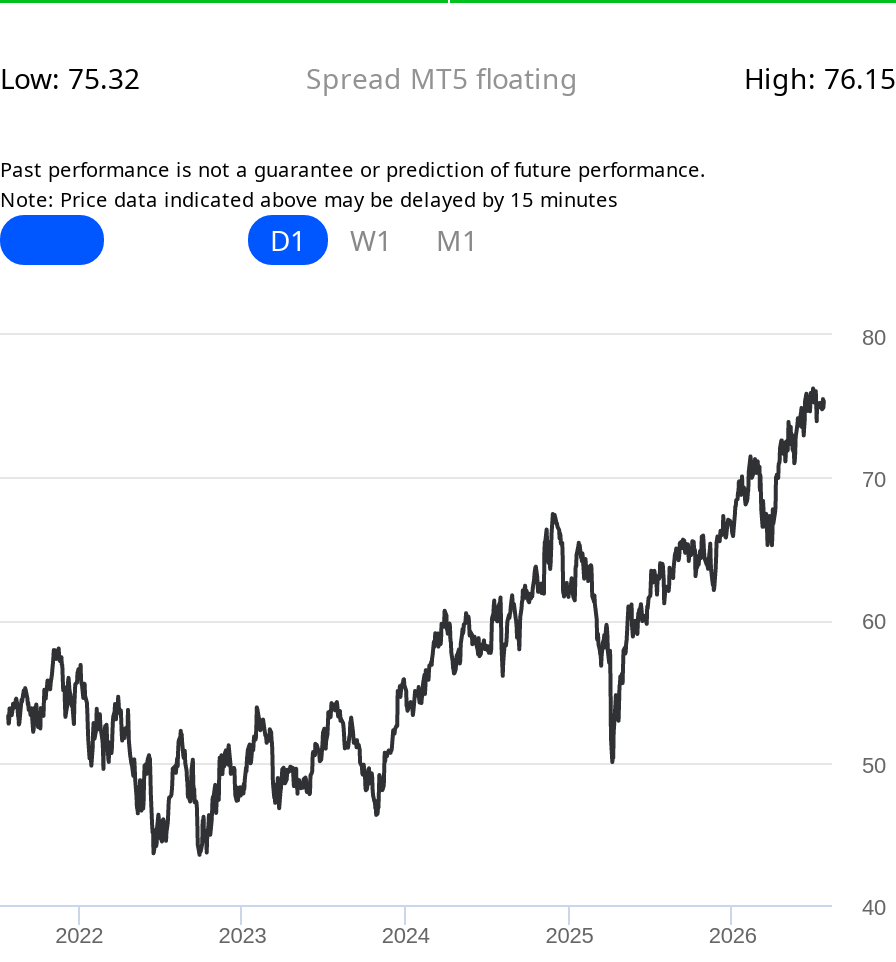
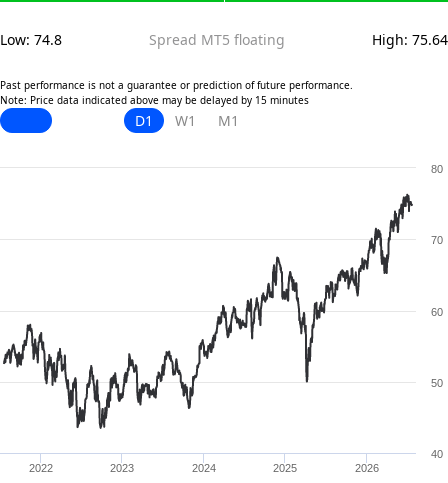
[0,59,140,97] Low: 75.32 -> [0,30,62,49] Low: 74.8
[744,59,896,97] High: 76.15 -> [372,30,448,49] High: 75.64

